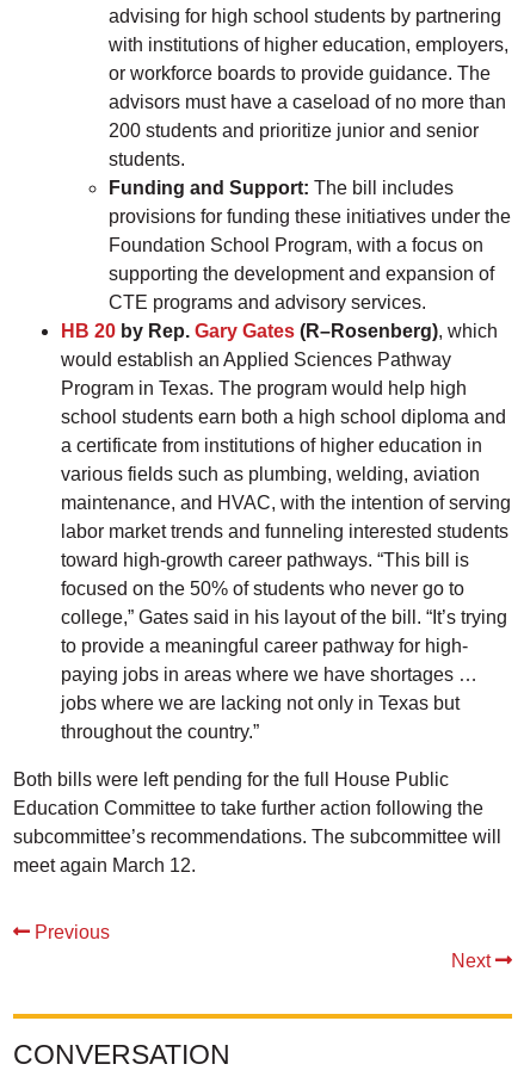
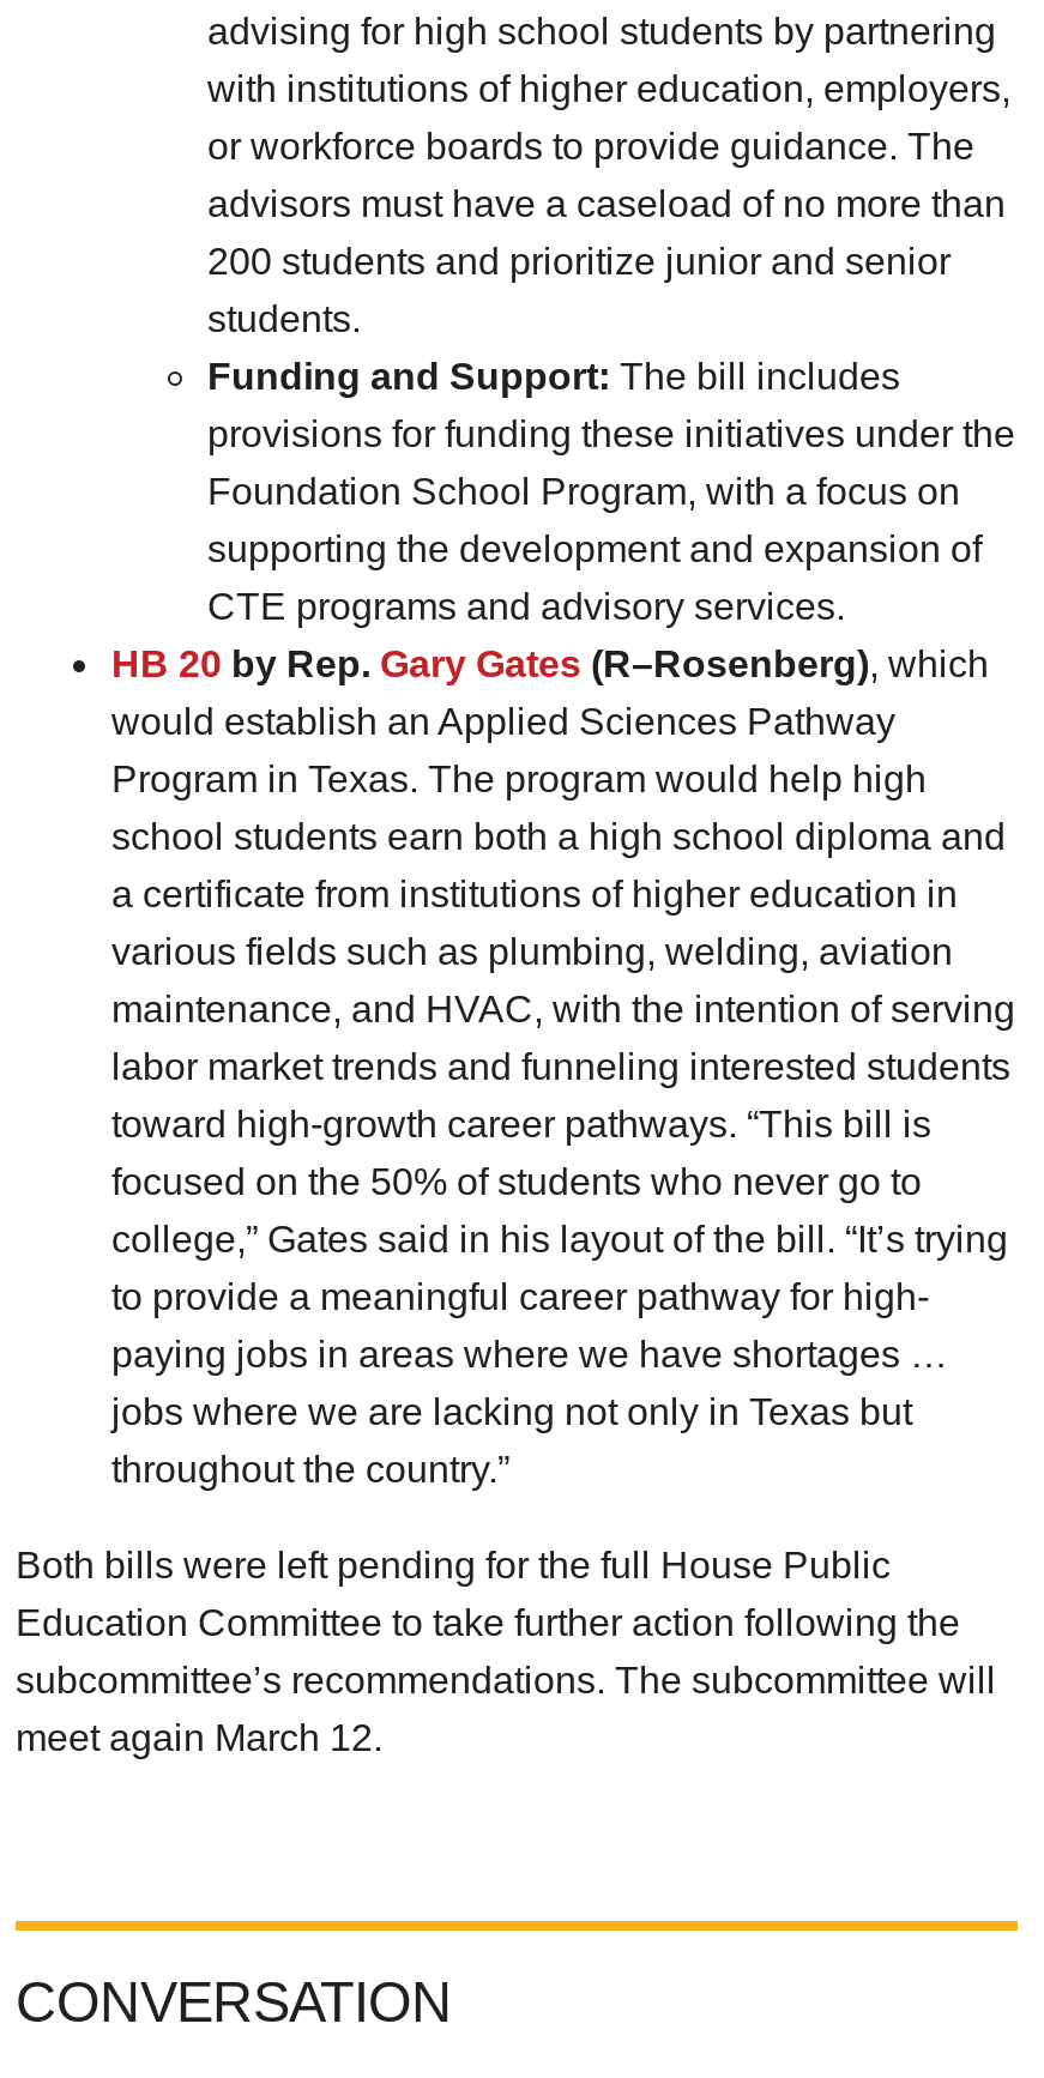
[30,922,495,971] Previous | Next -> none

